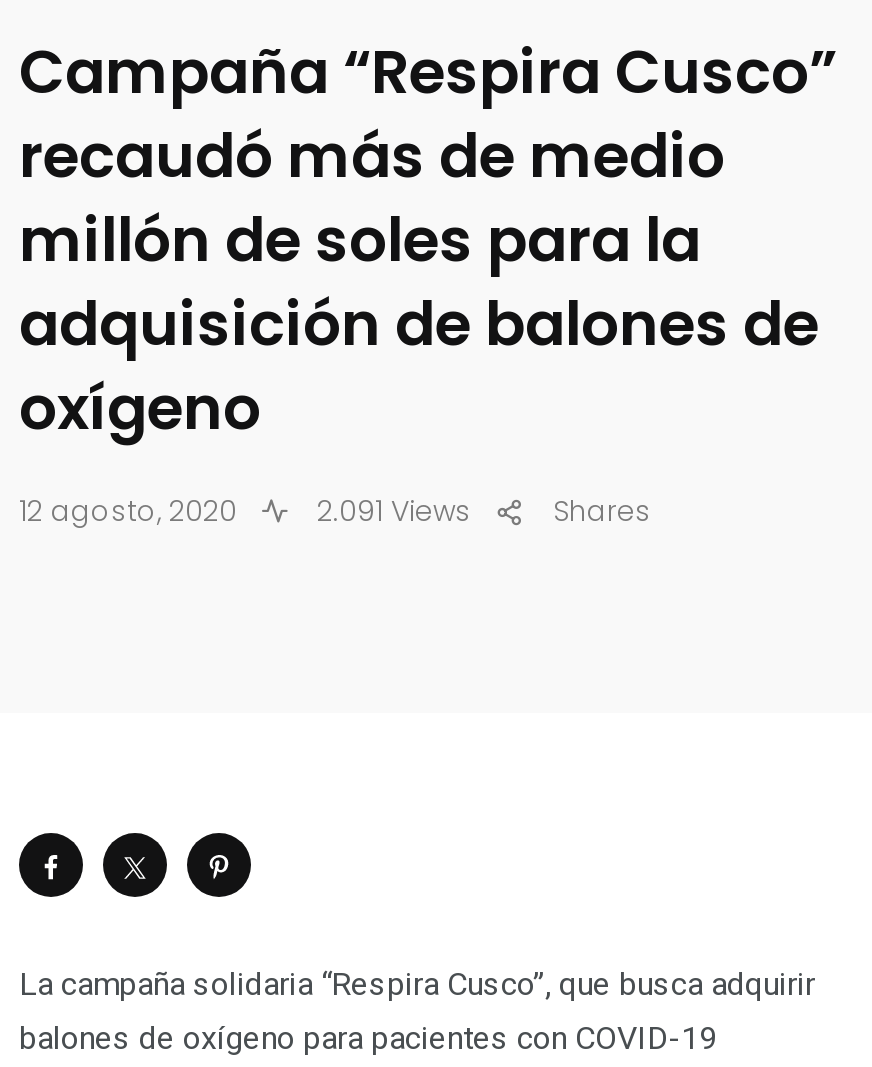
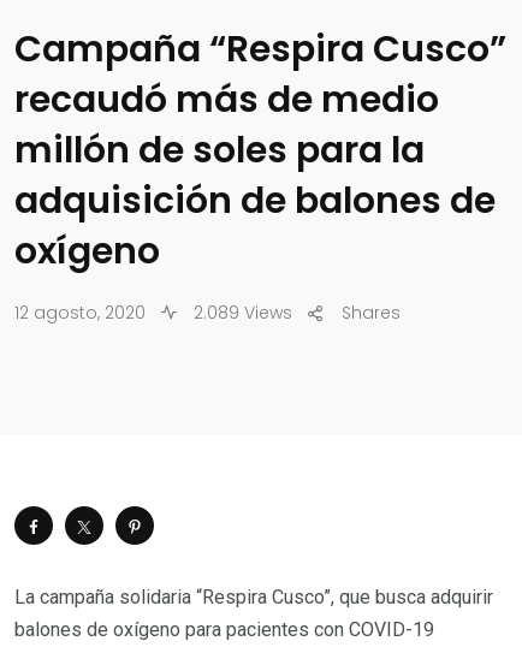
[19,491,471,531] 12 agosto, 2020 2.091 Views -> [14,301,292,325] 12 agosto, 2020 2.089 Views

